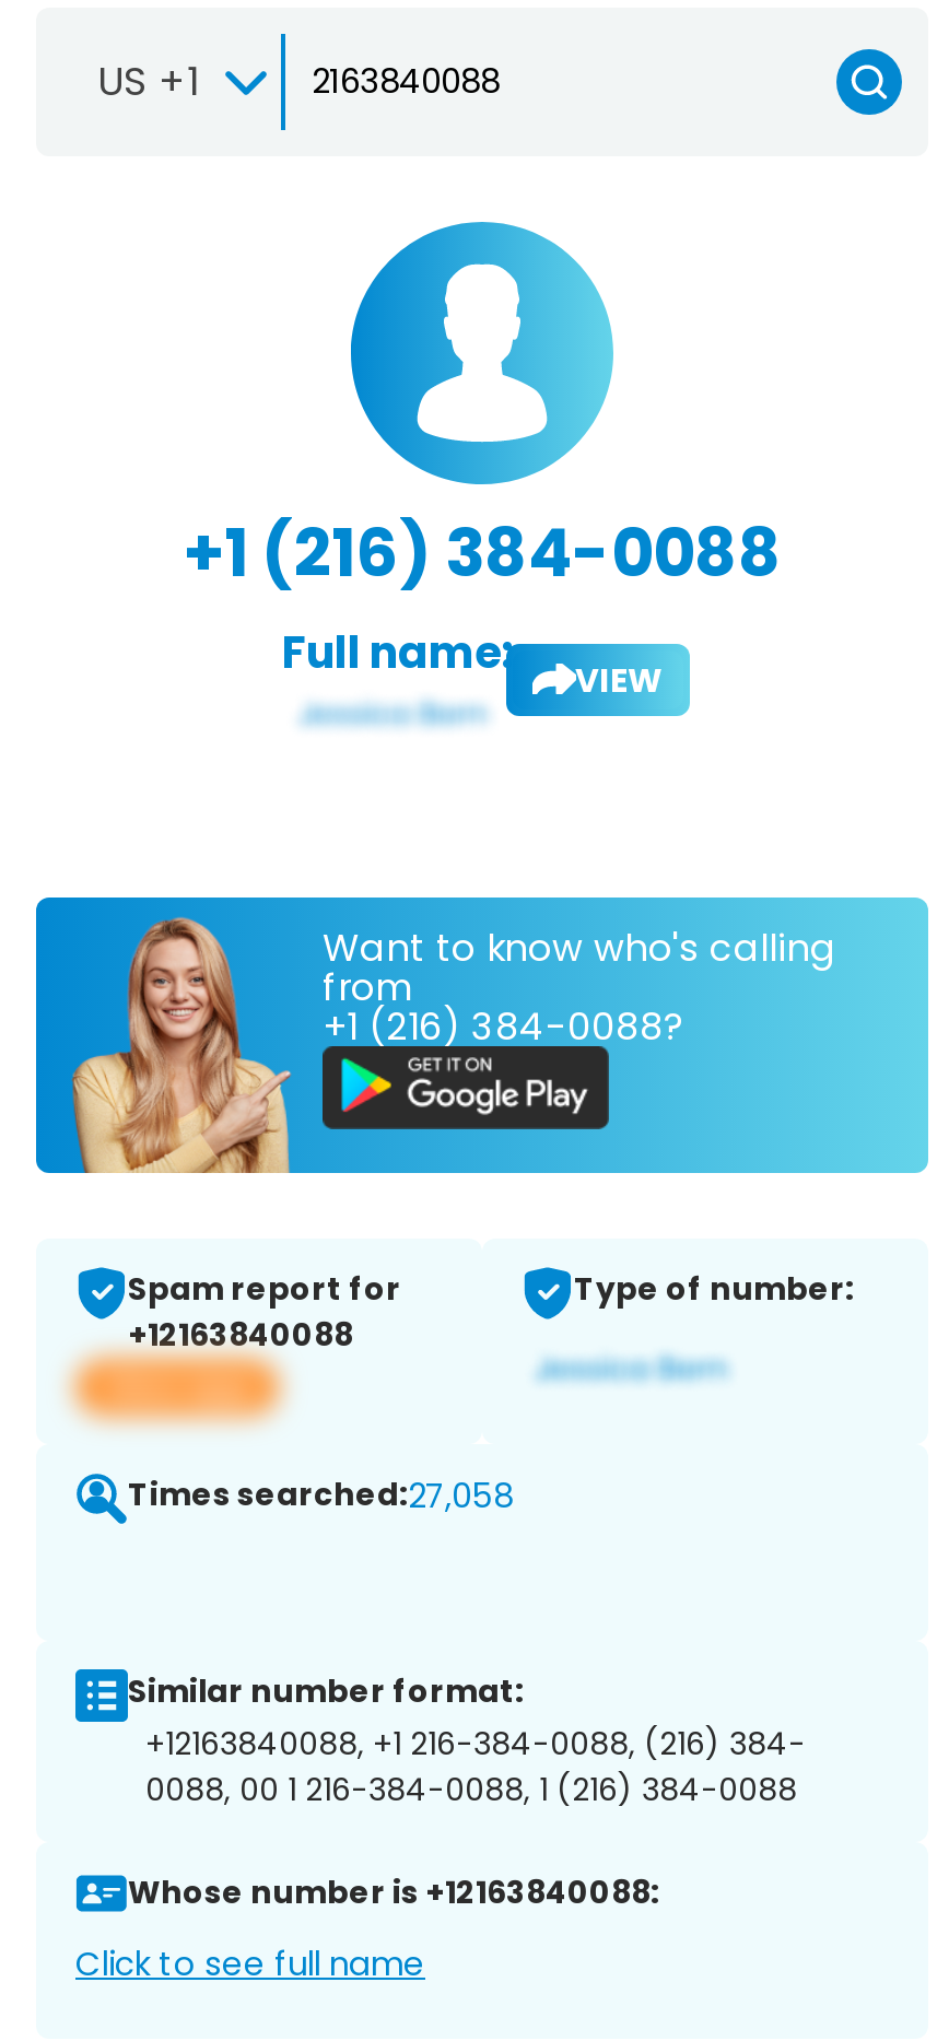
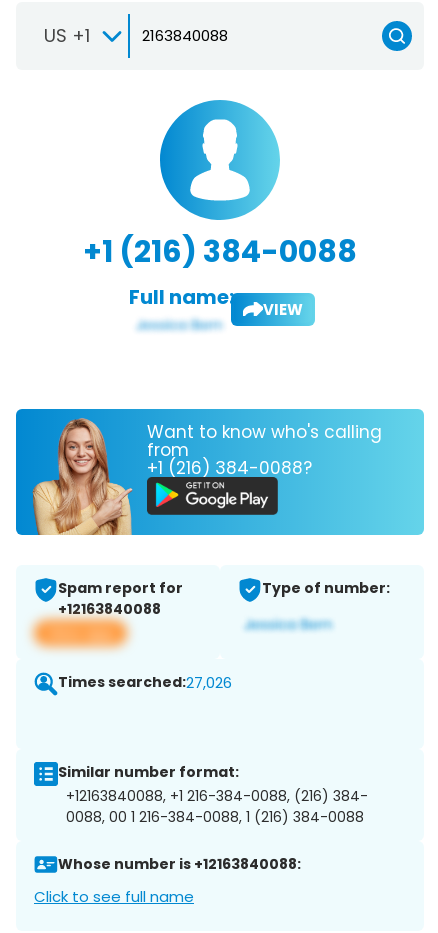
[128,1473,513,1519] Times searched:27,058 -> [58,672,232,693] Times searched:27,026

